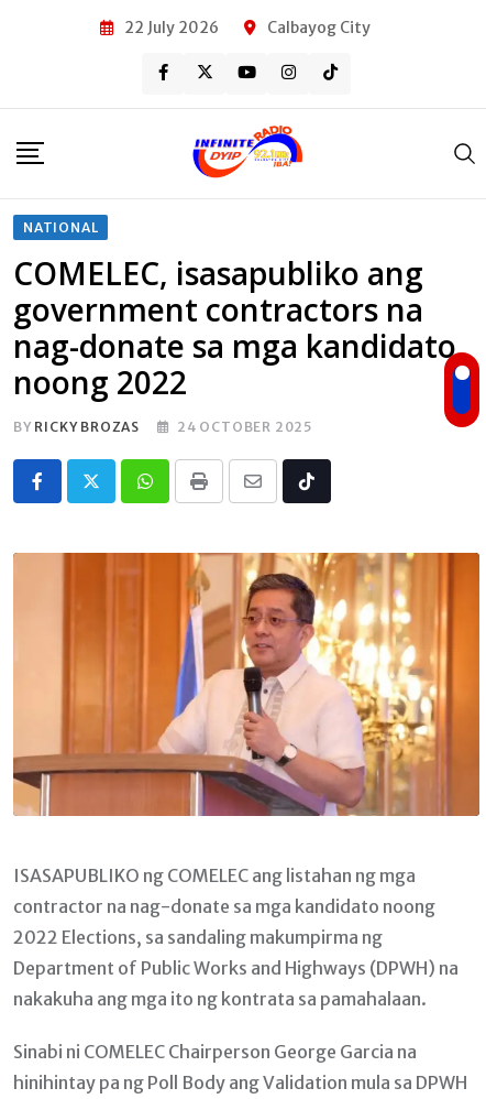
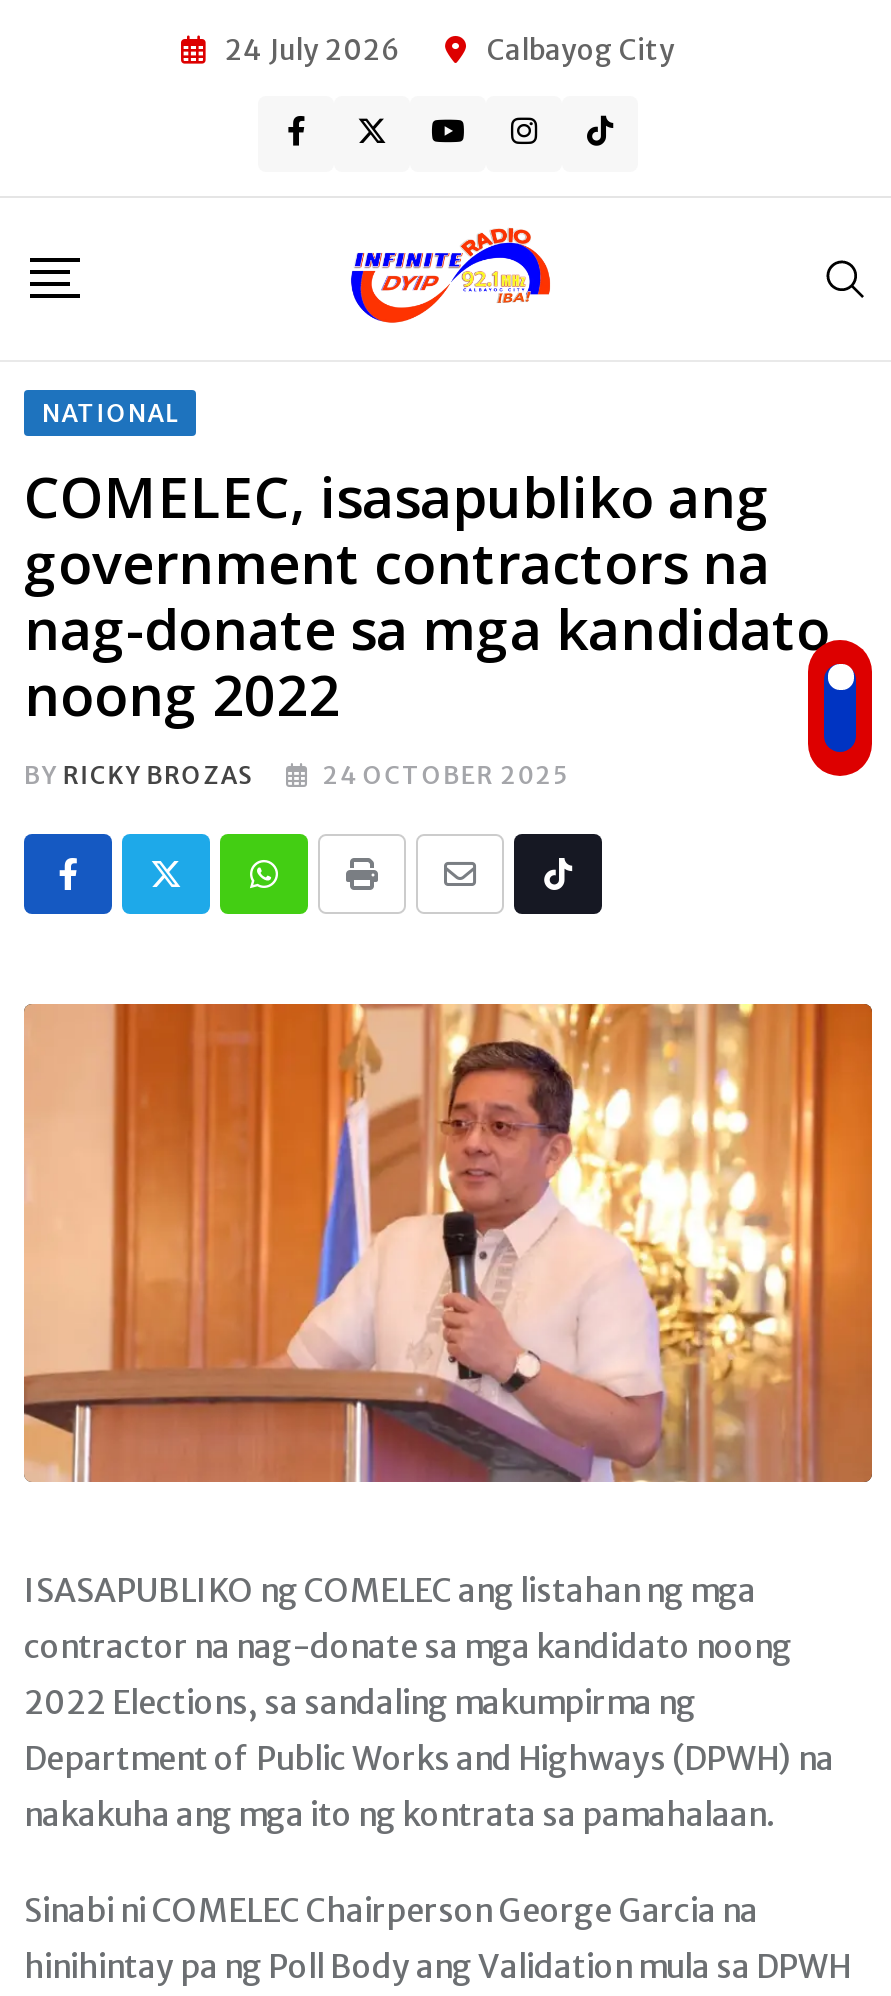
[124,17,219,37] 22 July 2026 -> [225,31,399,67] 24 July 2026

